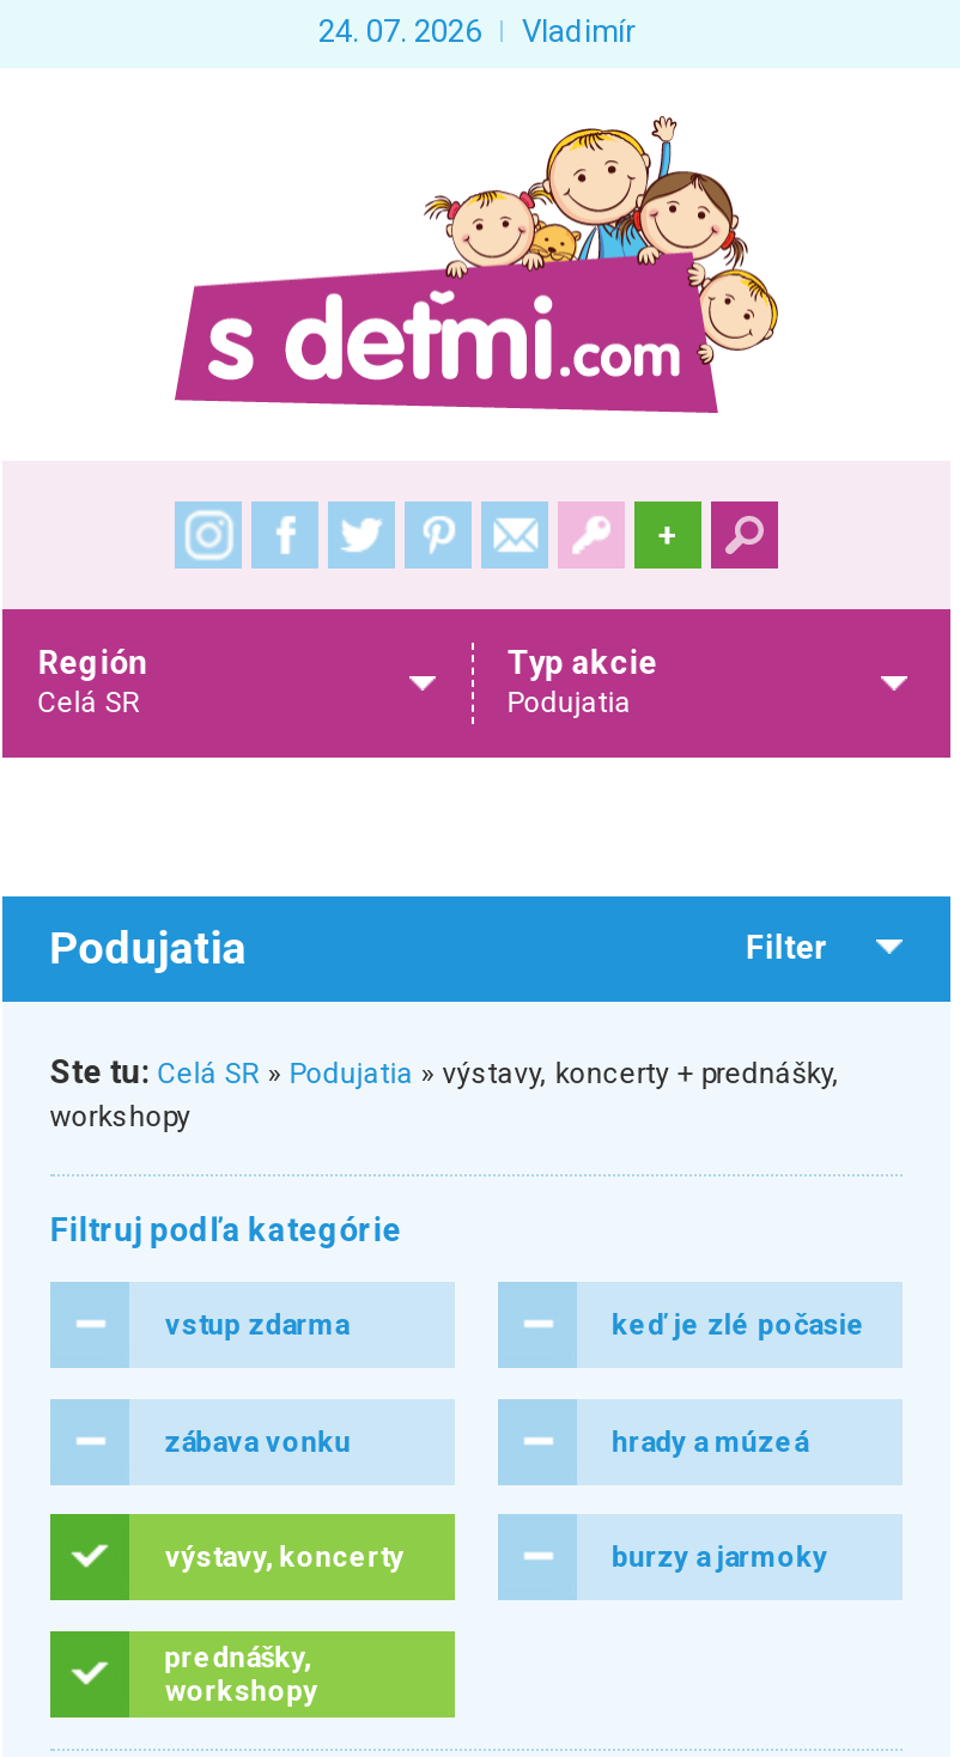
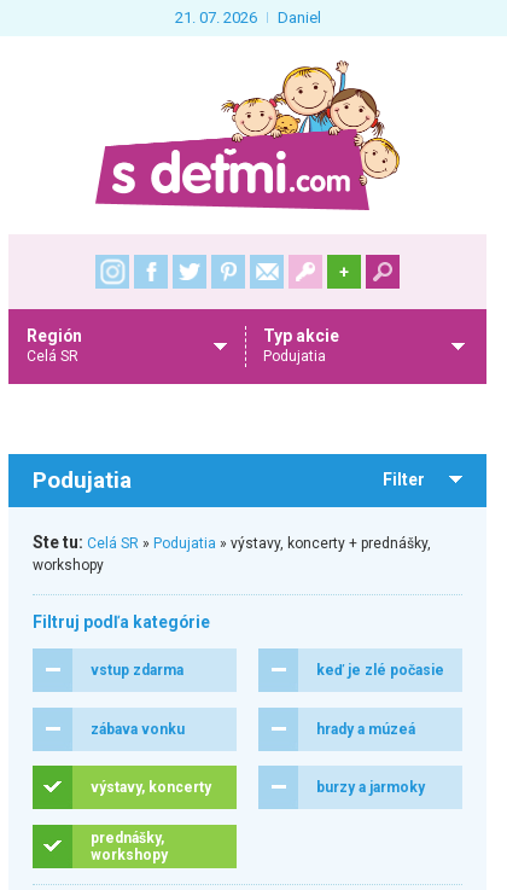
[318,13,634,49] 24. 07. 2026 | Vladimír -> [174,8,320,27] 21. 07. 2026 | Daniel

